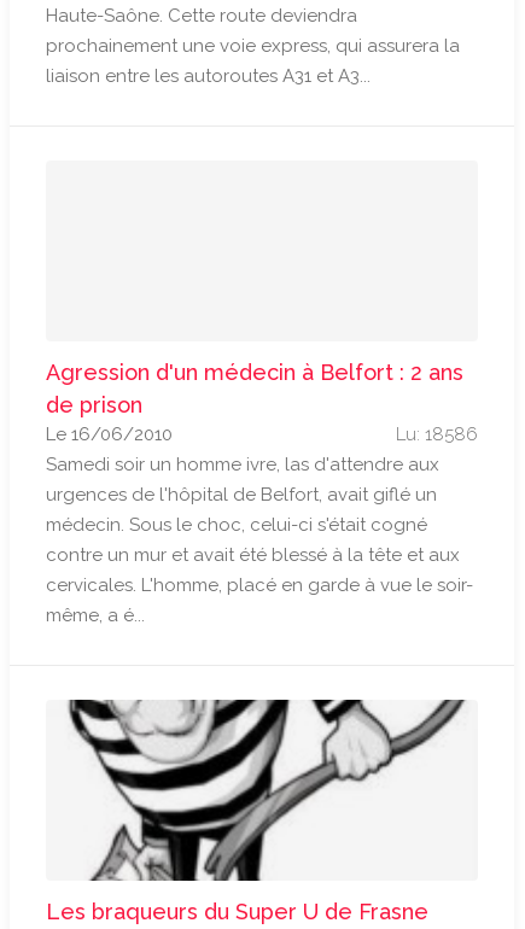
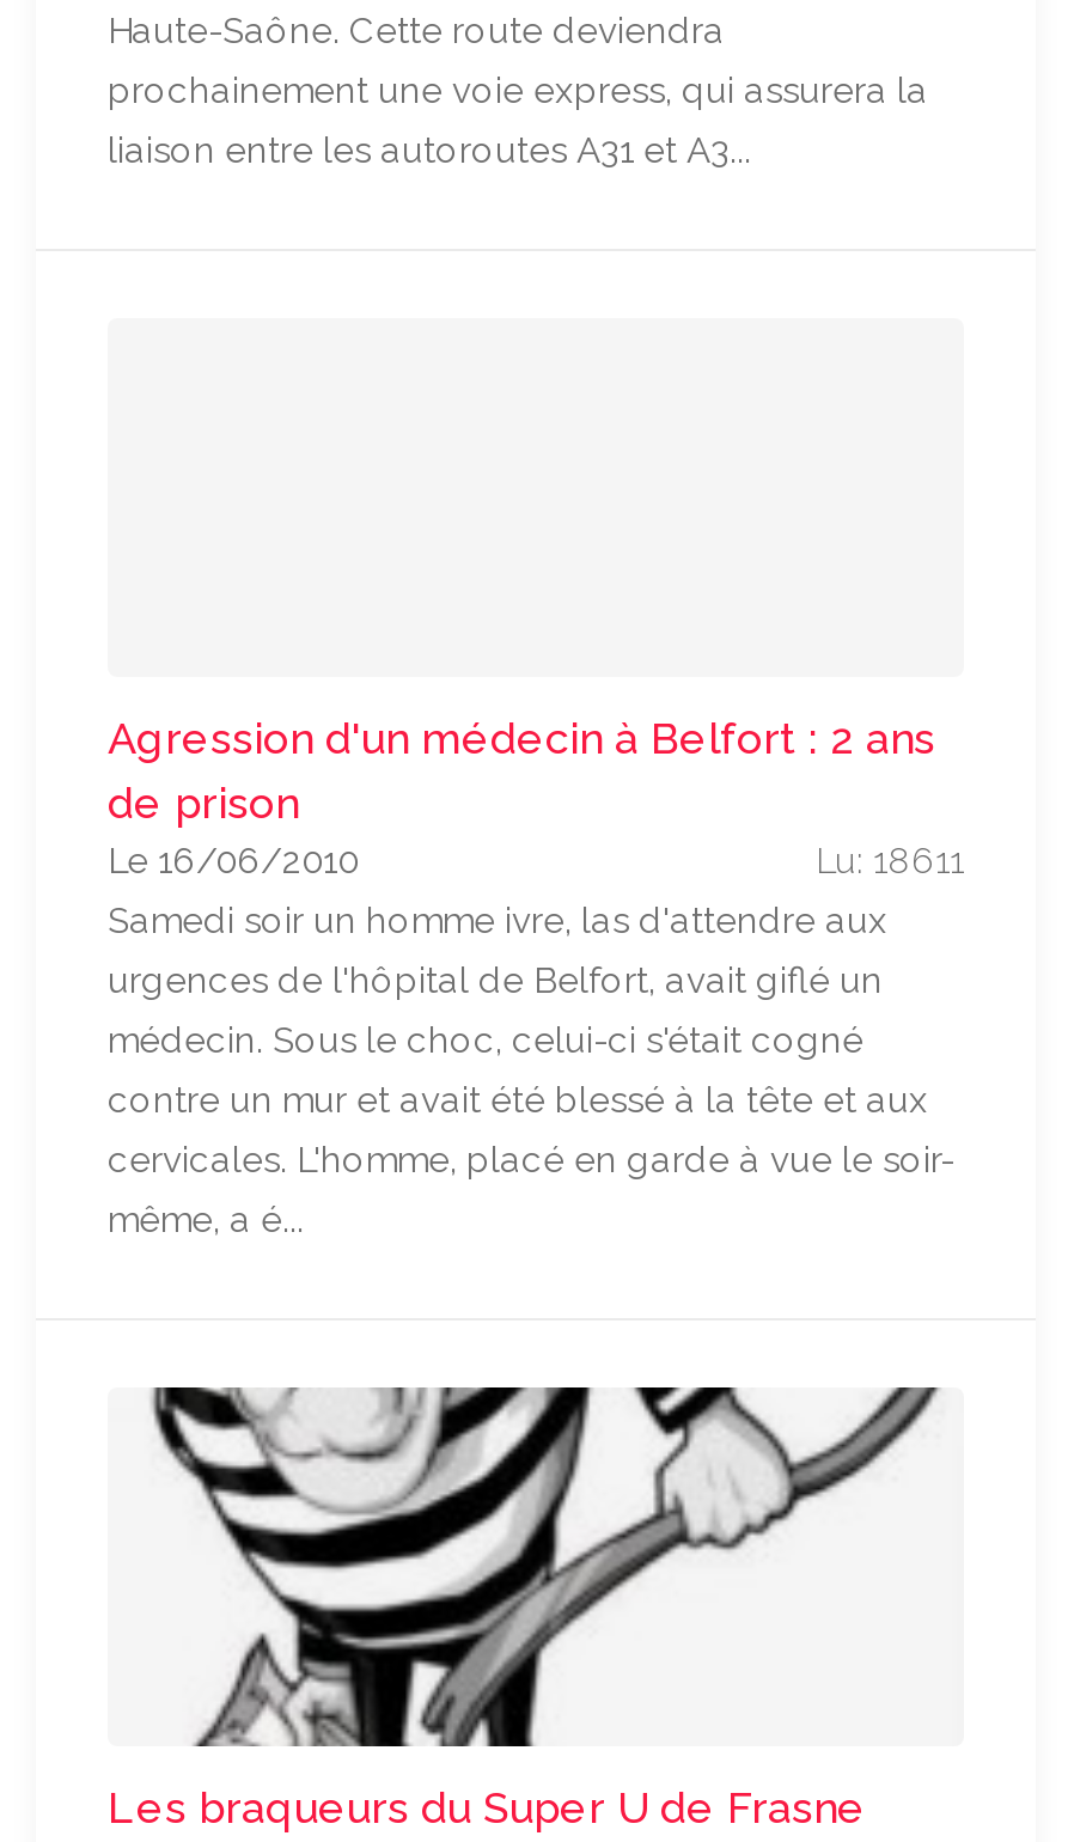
[396,423,478,445] Lu: 18586 -> [816,840,964,883] Lu: 18611

